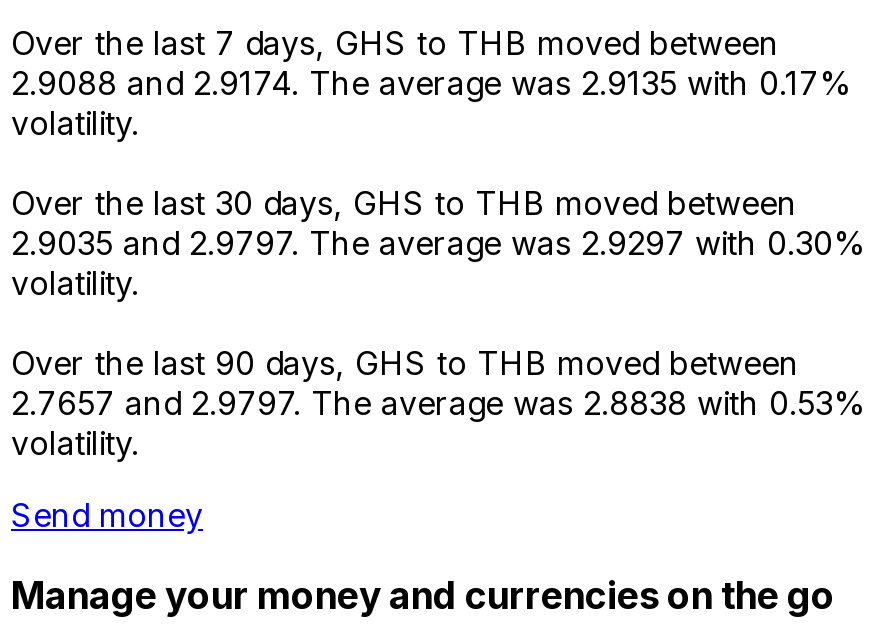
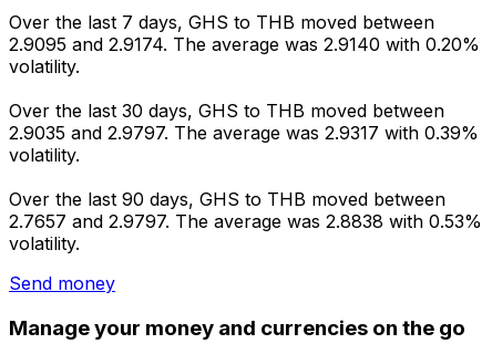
[11,63,851,103] 2.9088 and 2.9174. The average was 2.9135 with 0.17% -> [9,33,480,55] 2.9095 and 2.9174. The average was 2.9140 with 0.20%
[11,223,865,263] 2.9035 and 2.9797. The average was 2.9297 with 0.30% -> [9,122,479,144] 2.9035 and 2.9797. The average was 2.9317 with 0.39%

